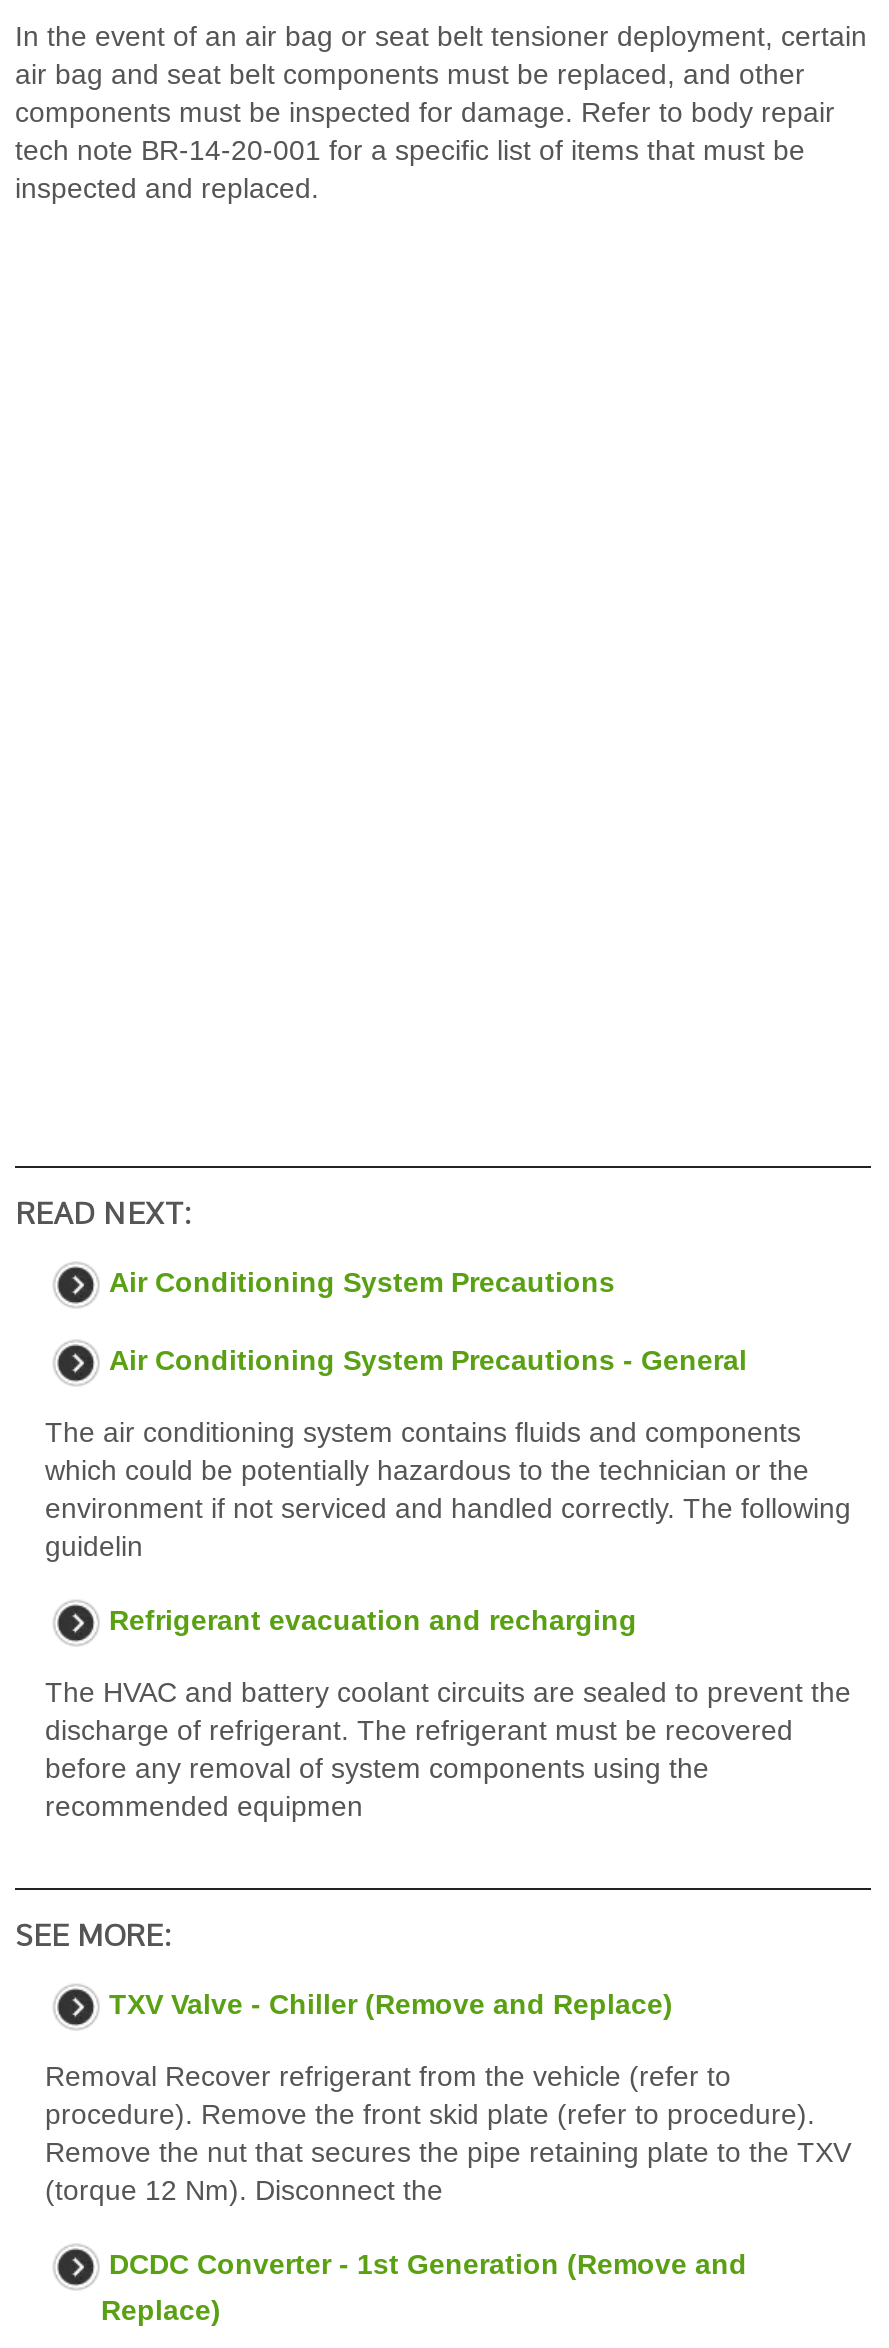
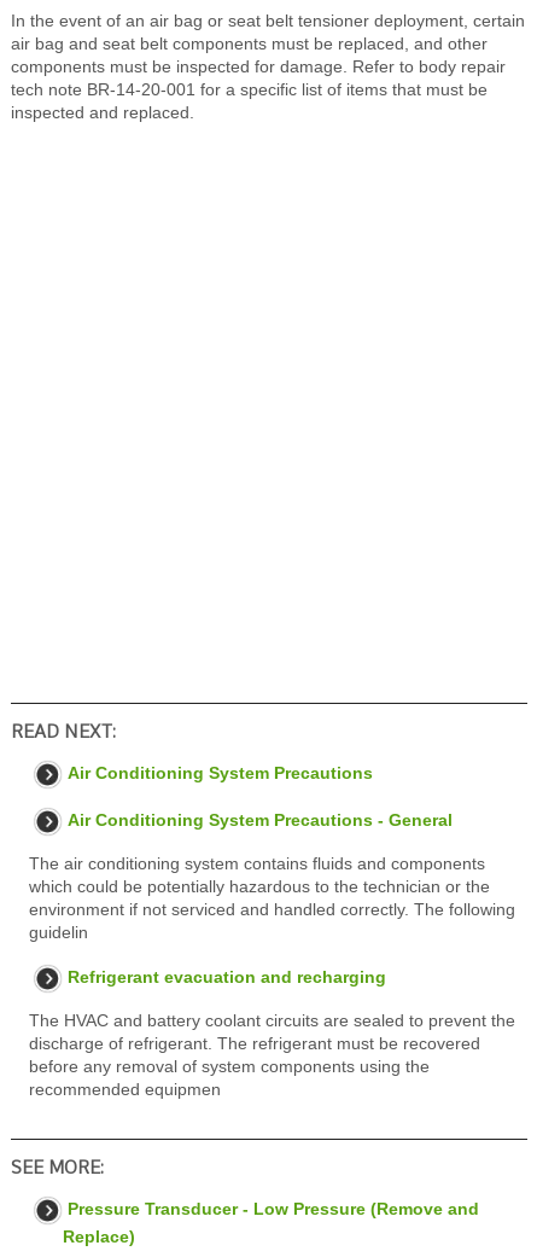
[45,1988,851,2280] TXV Valve - Chiller (Remove and Replace) | Removal Recover refrigerant from the vehicle (refer to | procedure). Remove the front skid plate (refer to procedure). | Remove the nut that secures the pipe retaining plate to the TXV | (torque 12 Nm). Disconnect the | DCDC Converter - 1st Generation (Remove and -> [68,1199,479,1219] Pressure Transducer - Low Pressure (Remove and

